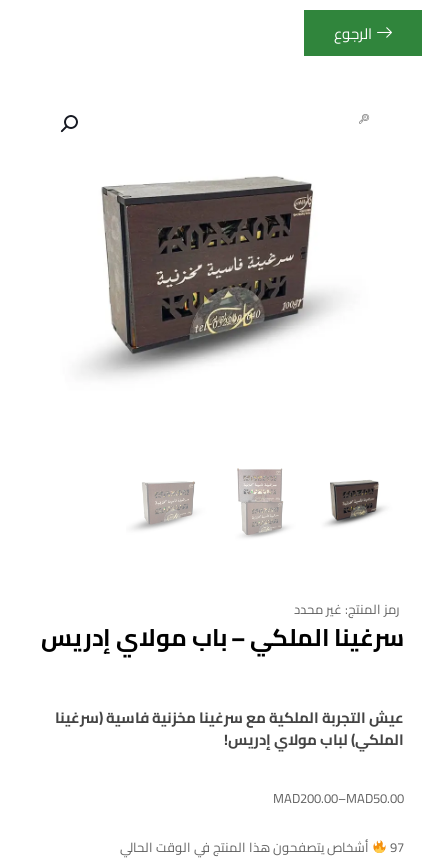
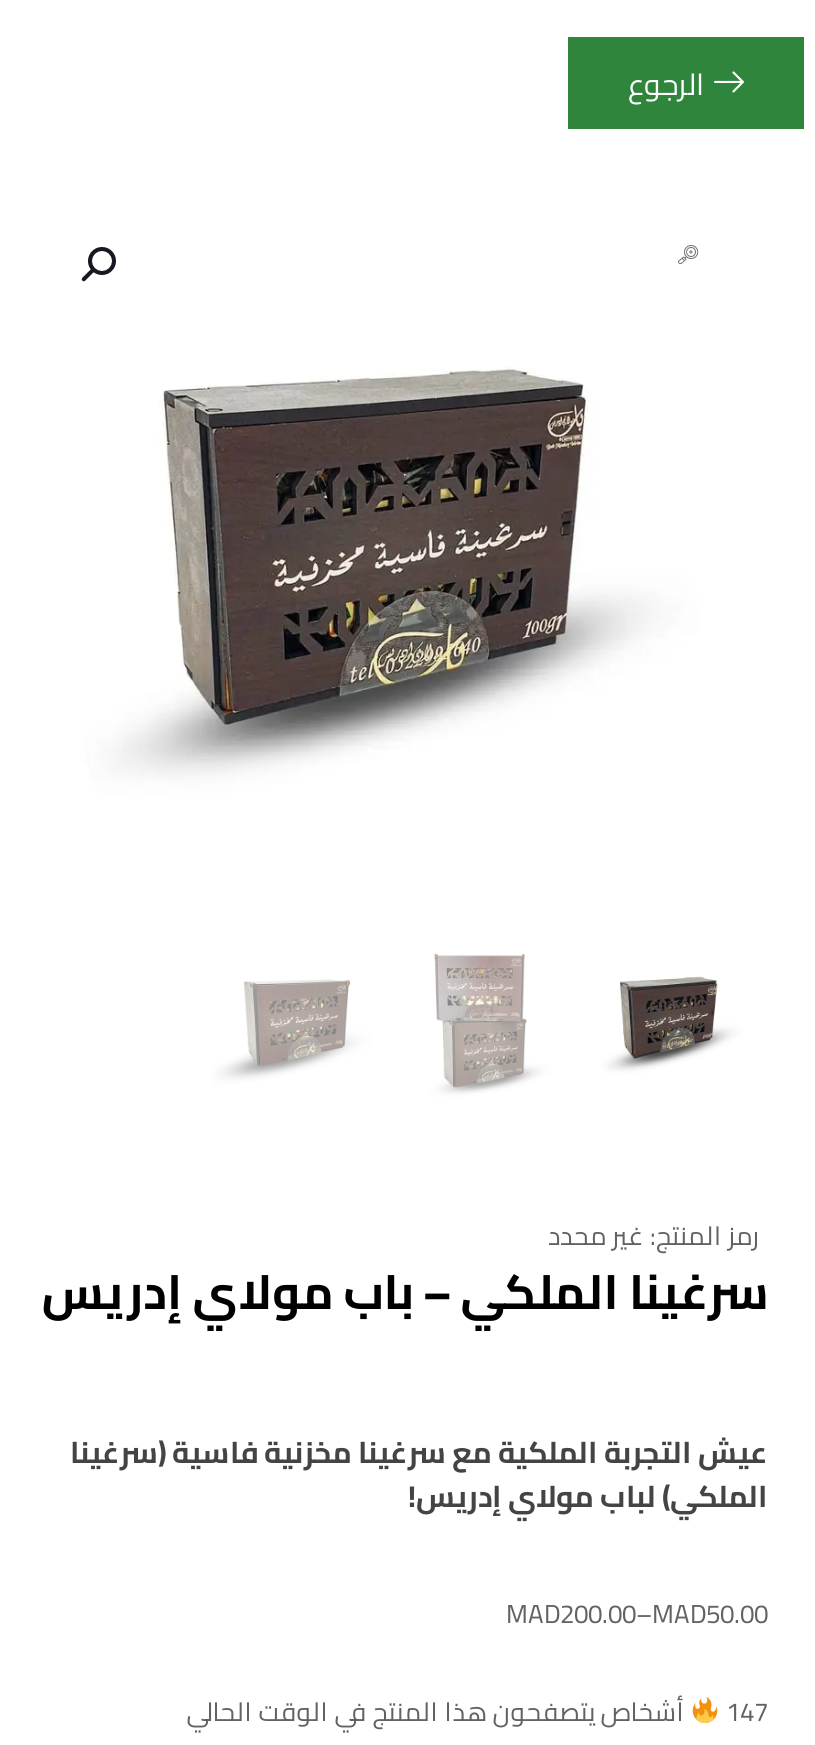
[390,835,404,859] 97 -> [726,1687,768,1735] 147

